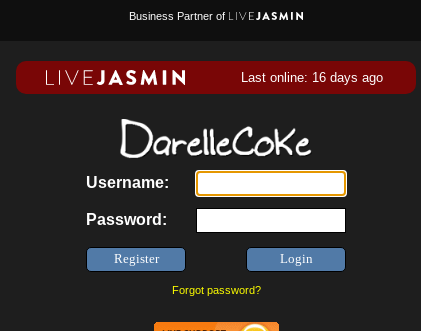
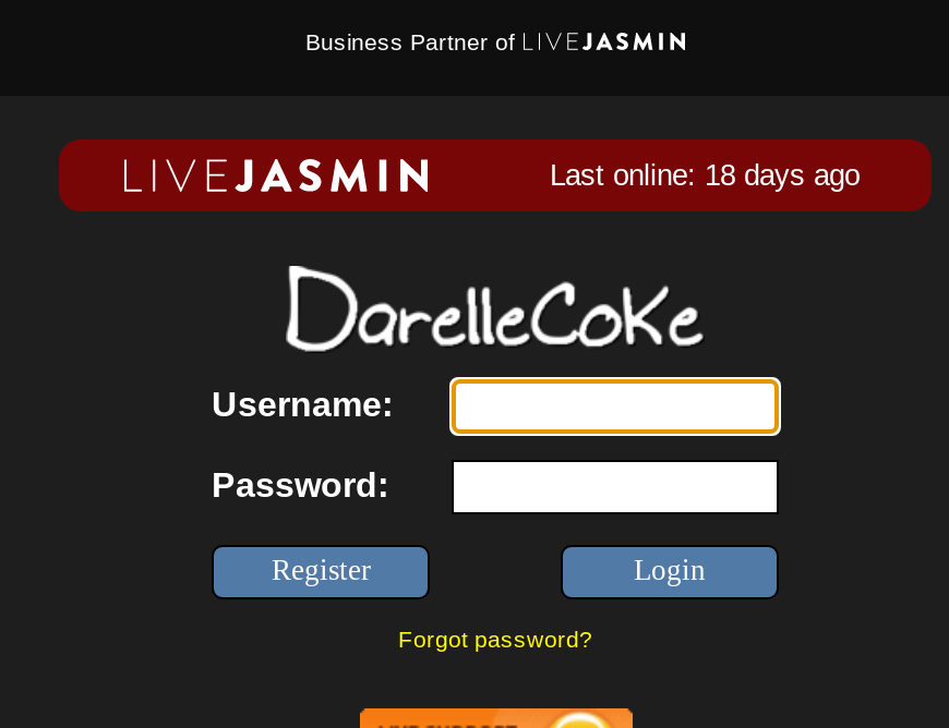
[241,70,383,85] Last online: 16 days ago -> [550,159,860,192] Last online: 18 days ago

